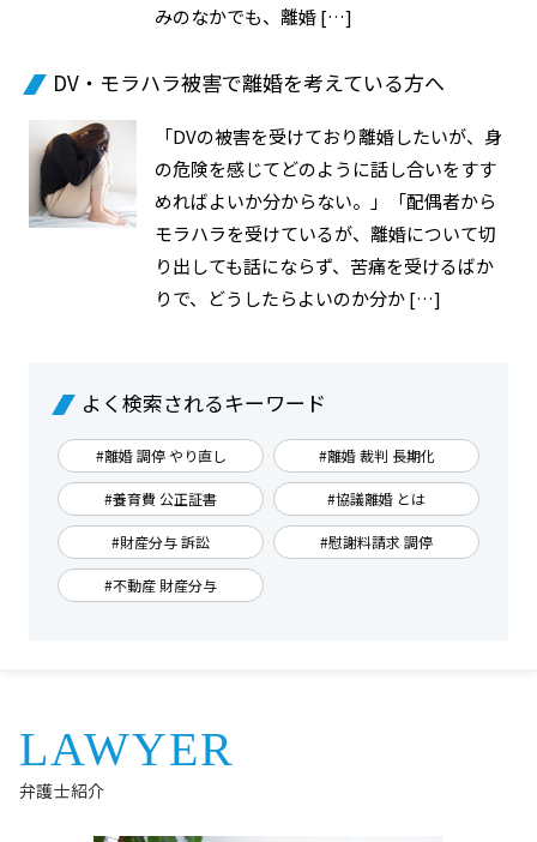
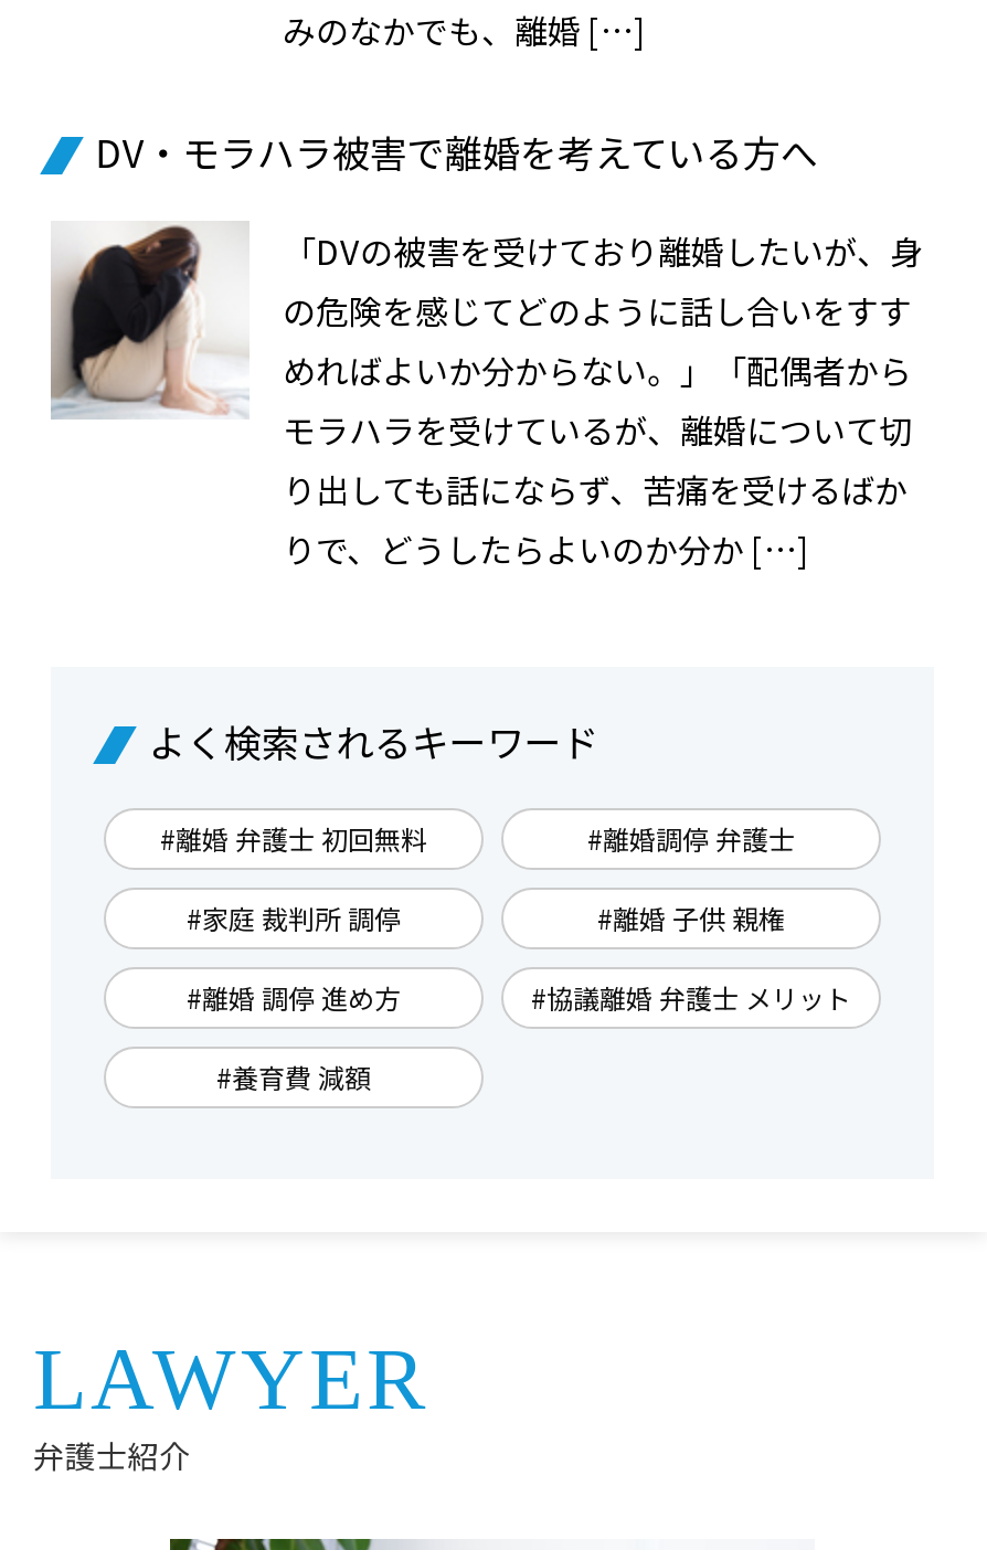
[95,445,435,466] #離婚 調停 やり直し | #離婚 裁判 長期化 -> [160,820,795,857] #離婚 弁護士 初回無料 | #離婚調停 弁護士
[104,488,426,509] #養育費 公正証書 | #協議離婚 とは -> [187,899,785,937] #家庭 裁判所 調停 | #離婚 子供 親権
[111,532,433,552] #財産分与 訴訟 | #慰謝料請求 調停 -> [187,979,851,1016] #離婚 調停 進め方 | #協議離婚 弁護士 メリット
[104,575,217,595] #不動産 財産分与 -> [216,1058,371,1096] #養育費 減額

